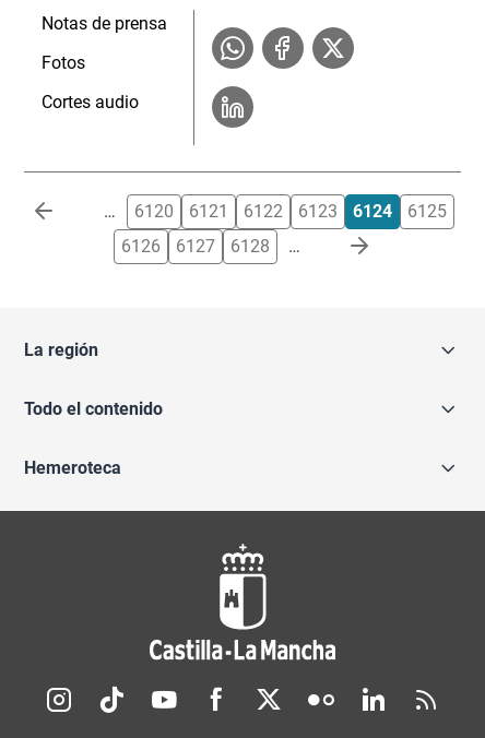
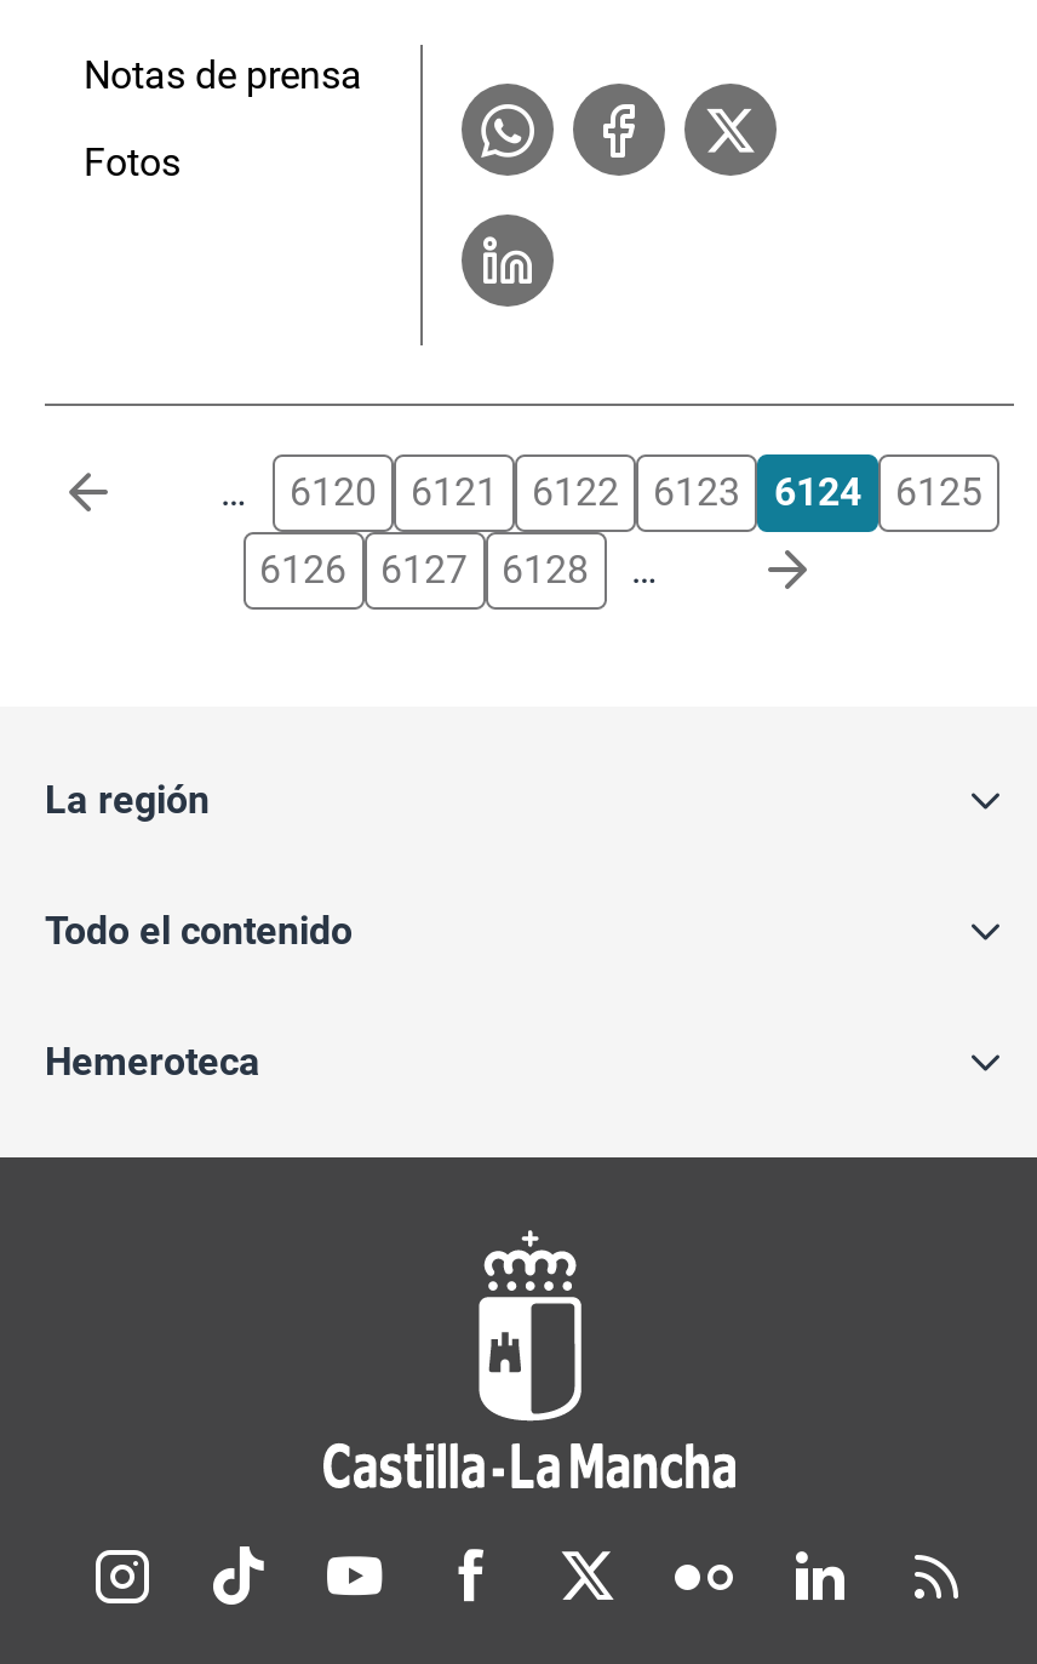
[42,92,139,113] Cortes audio -> none

